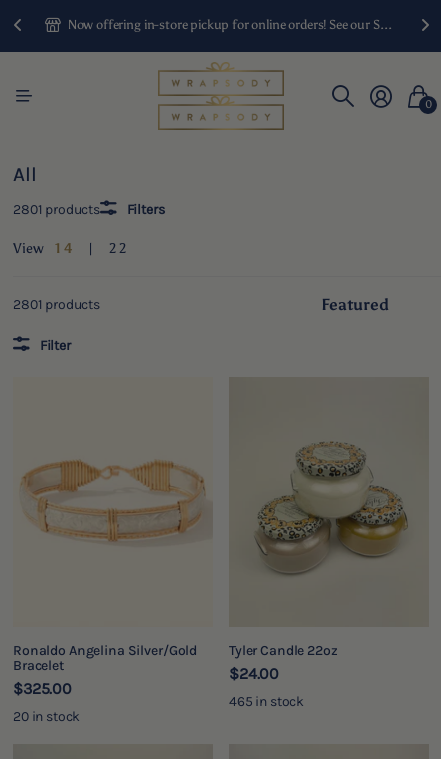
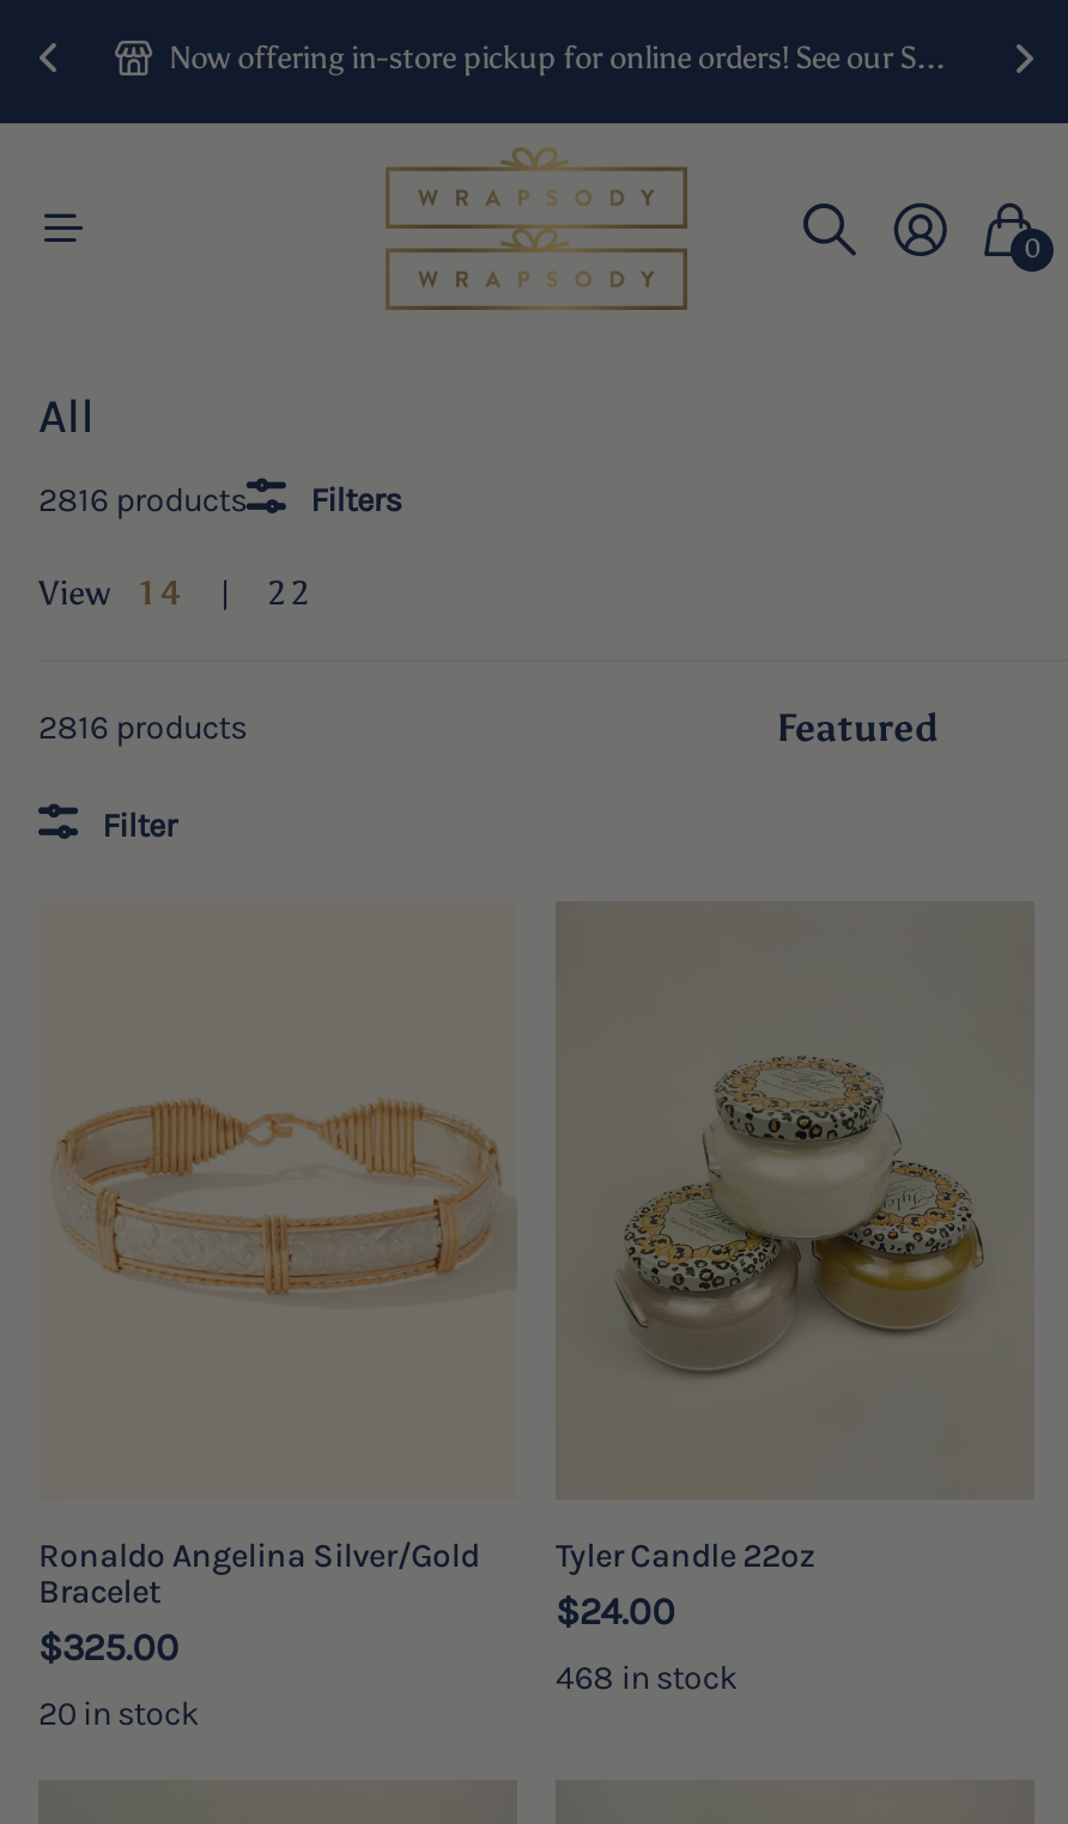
[13,200,164,218] 2801 products Filters -> [38,479,401,521] 2816 products Filters
[13,296,100,313] 2801 products -> [38,708,246,749] 2816 products
[229,693,304,710] 465 in stock -> [556,1657,738,1698] 468 in stock

